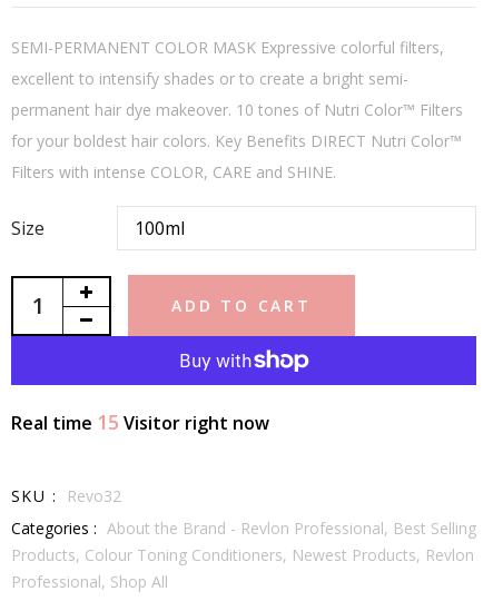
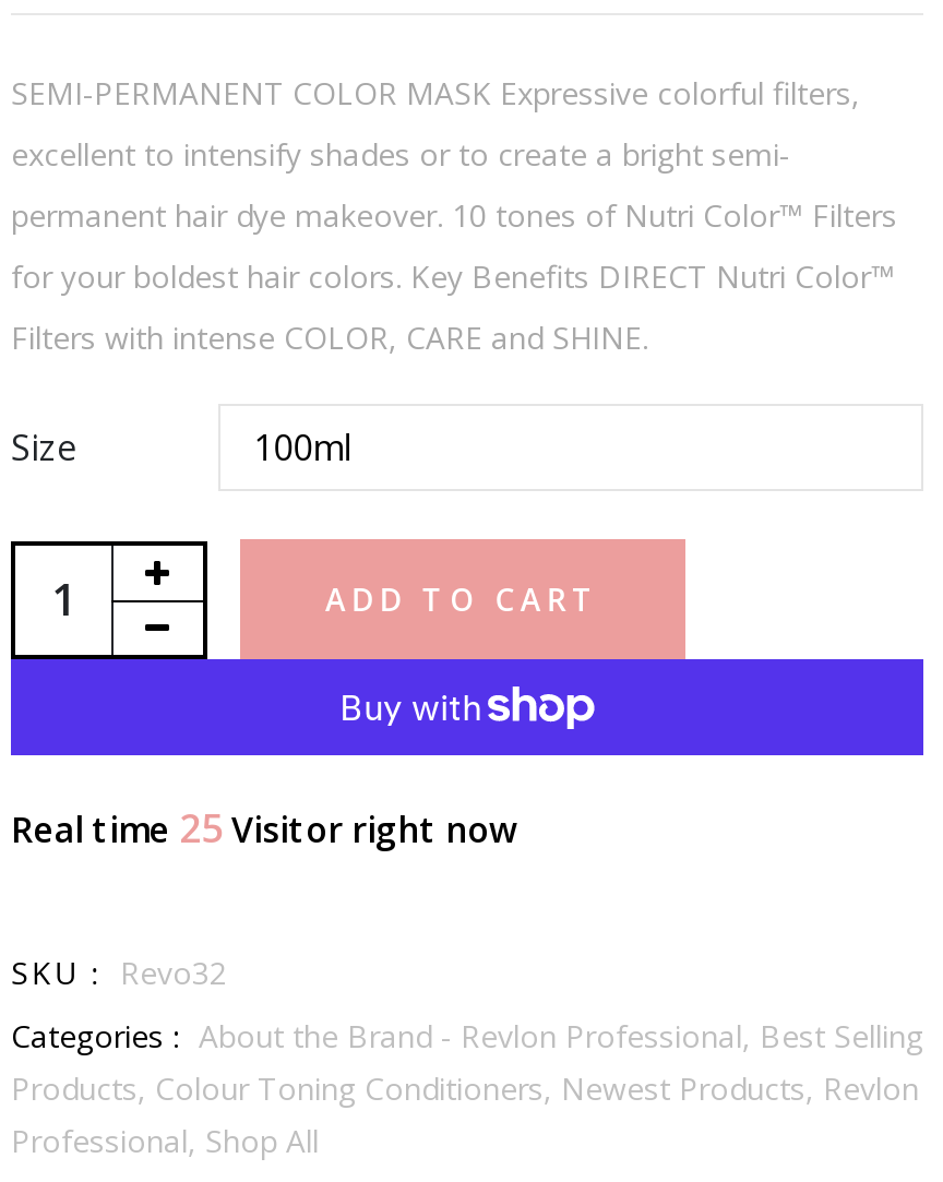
[11,408,269,435] Real time 15 Visitor right now -> [11,801,517,853] Real time 25 Visitor right now

